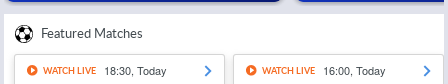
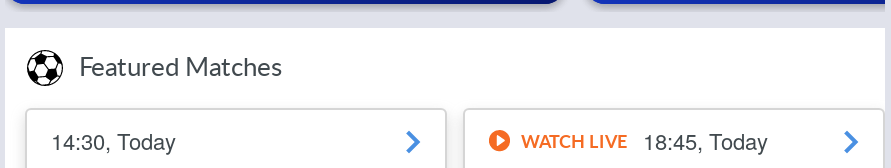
[43,62,167,78] WATCH LIVE | 18:30, Today -> [51,124,177,156] 14:30, Today
[262,62,386,78] WATCH LIVE 16:00, Today -> [521,124,769,156] WATCH LIVE 18:45, Today

